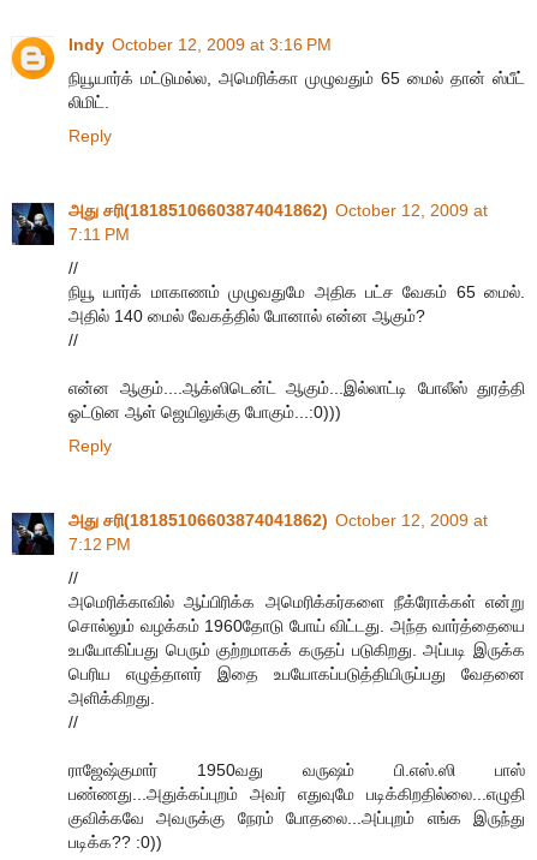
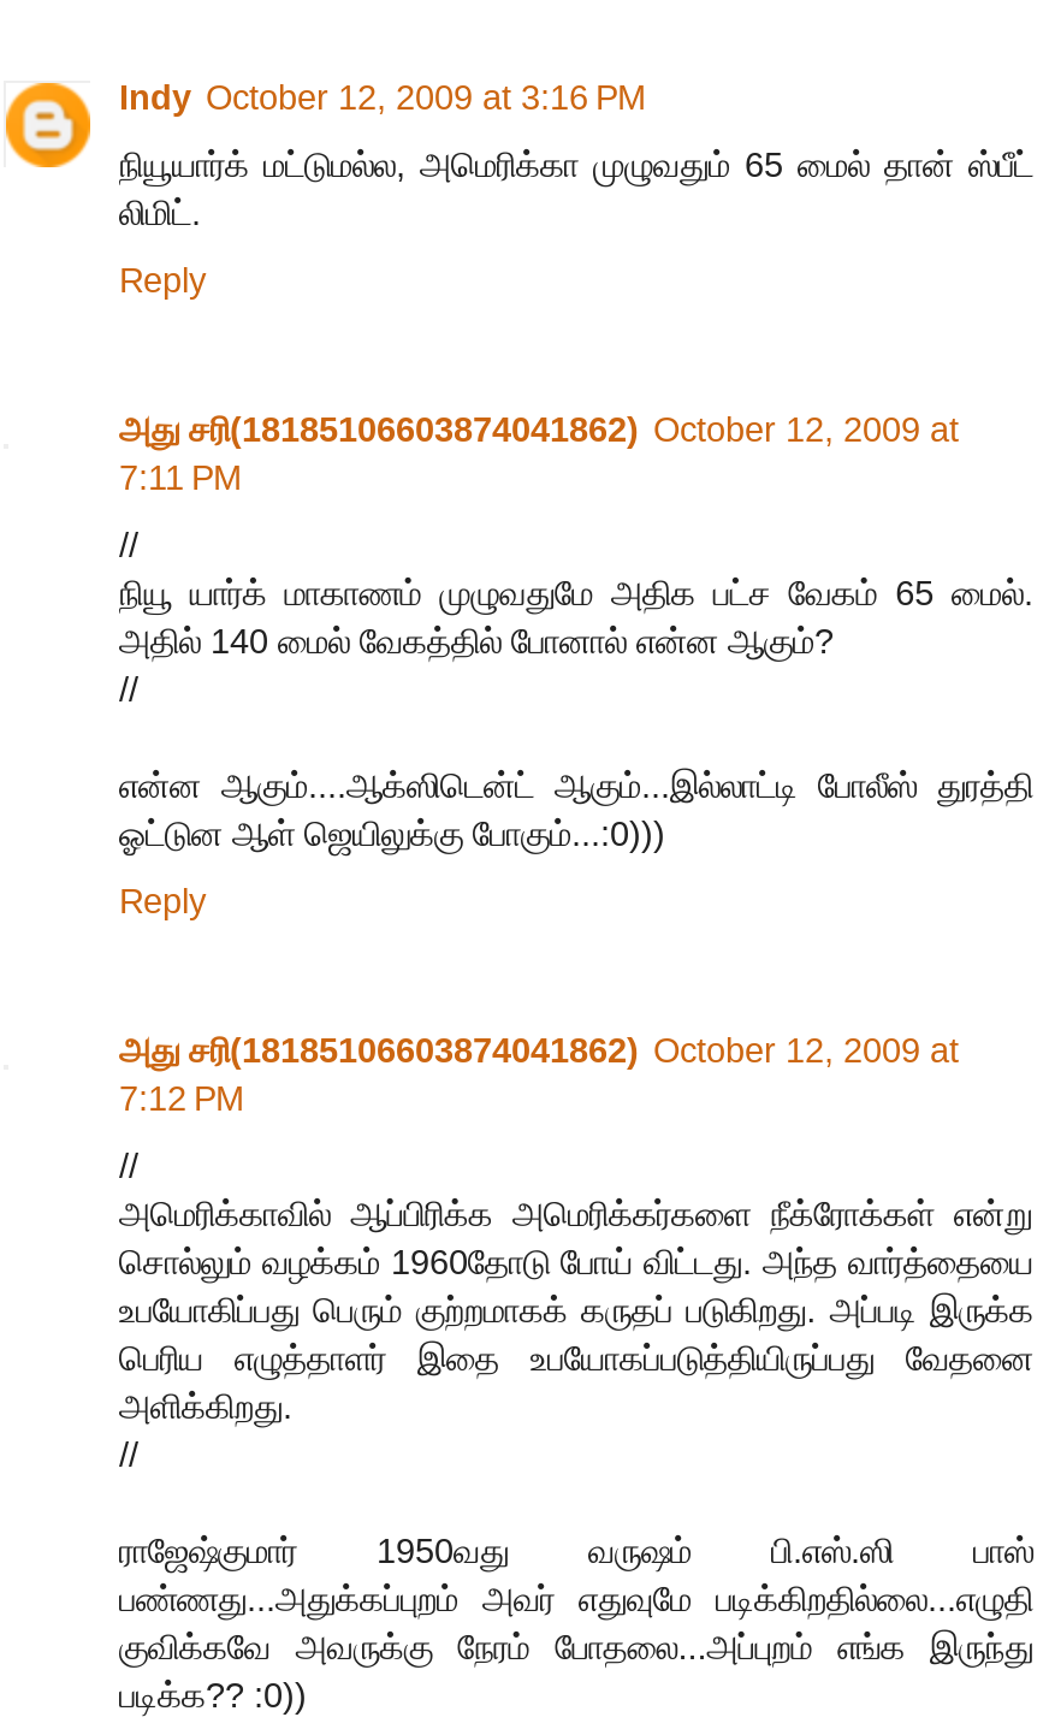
[11,202,55,246] [image] -> none
[11,512,55,556] [image] -> none

